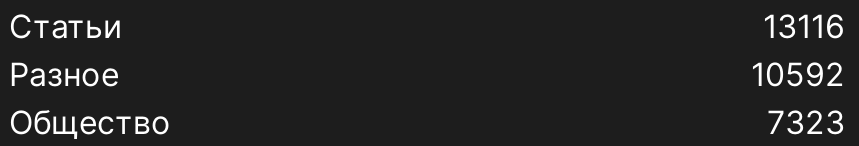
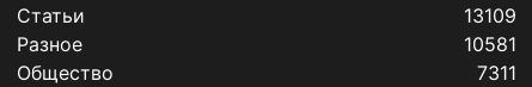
[763,5,845,45] 13116 -> [464,3,516,27] 13109
[751,53,845,93] 10592 -> [464,32,516,55] 10581
[767,101,845,141] 7323 -> [477,60,516,84] 7311

